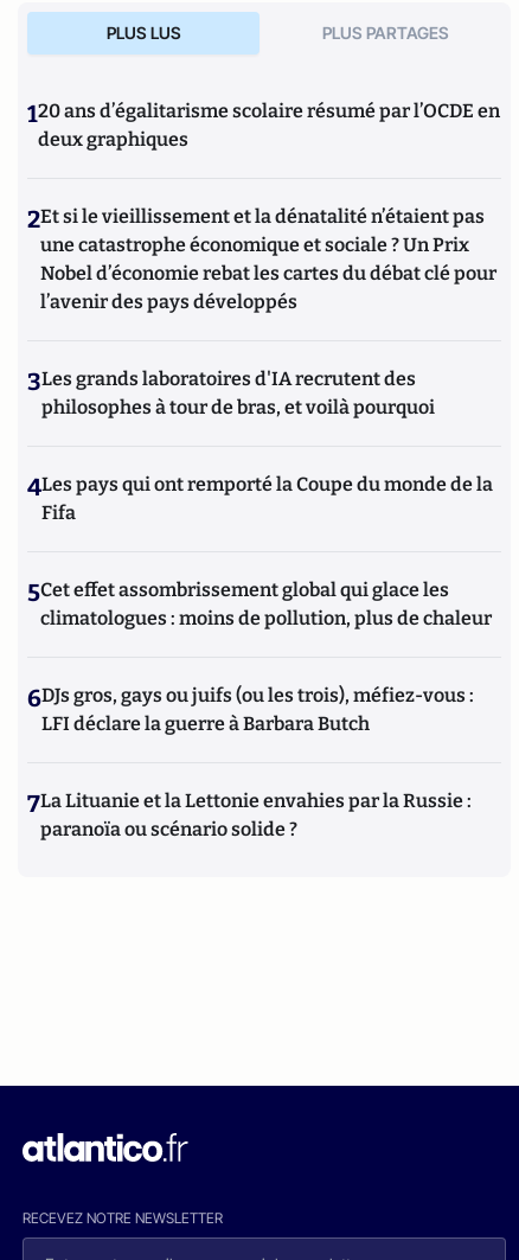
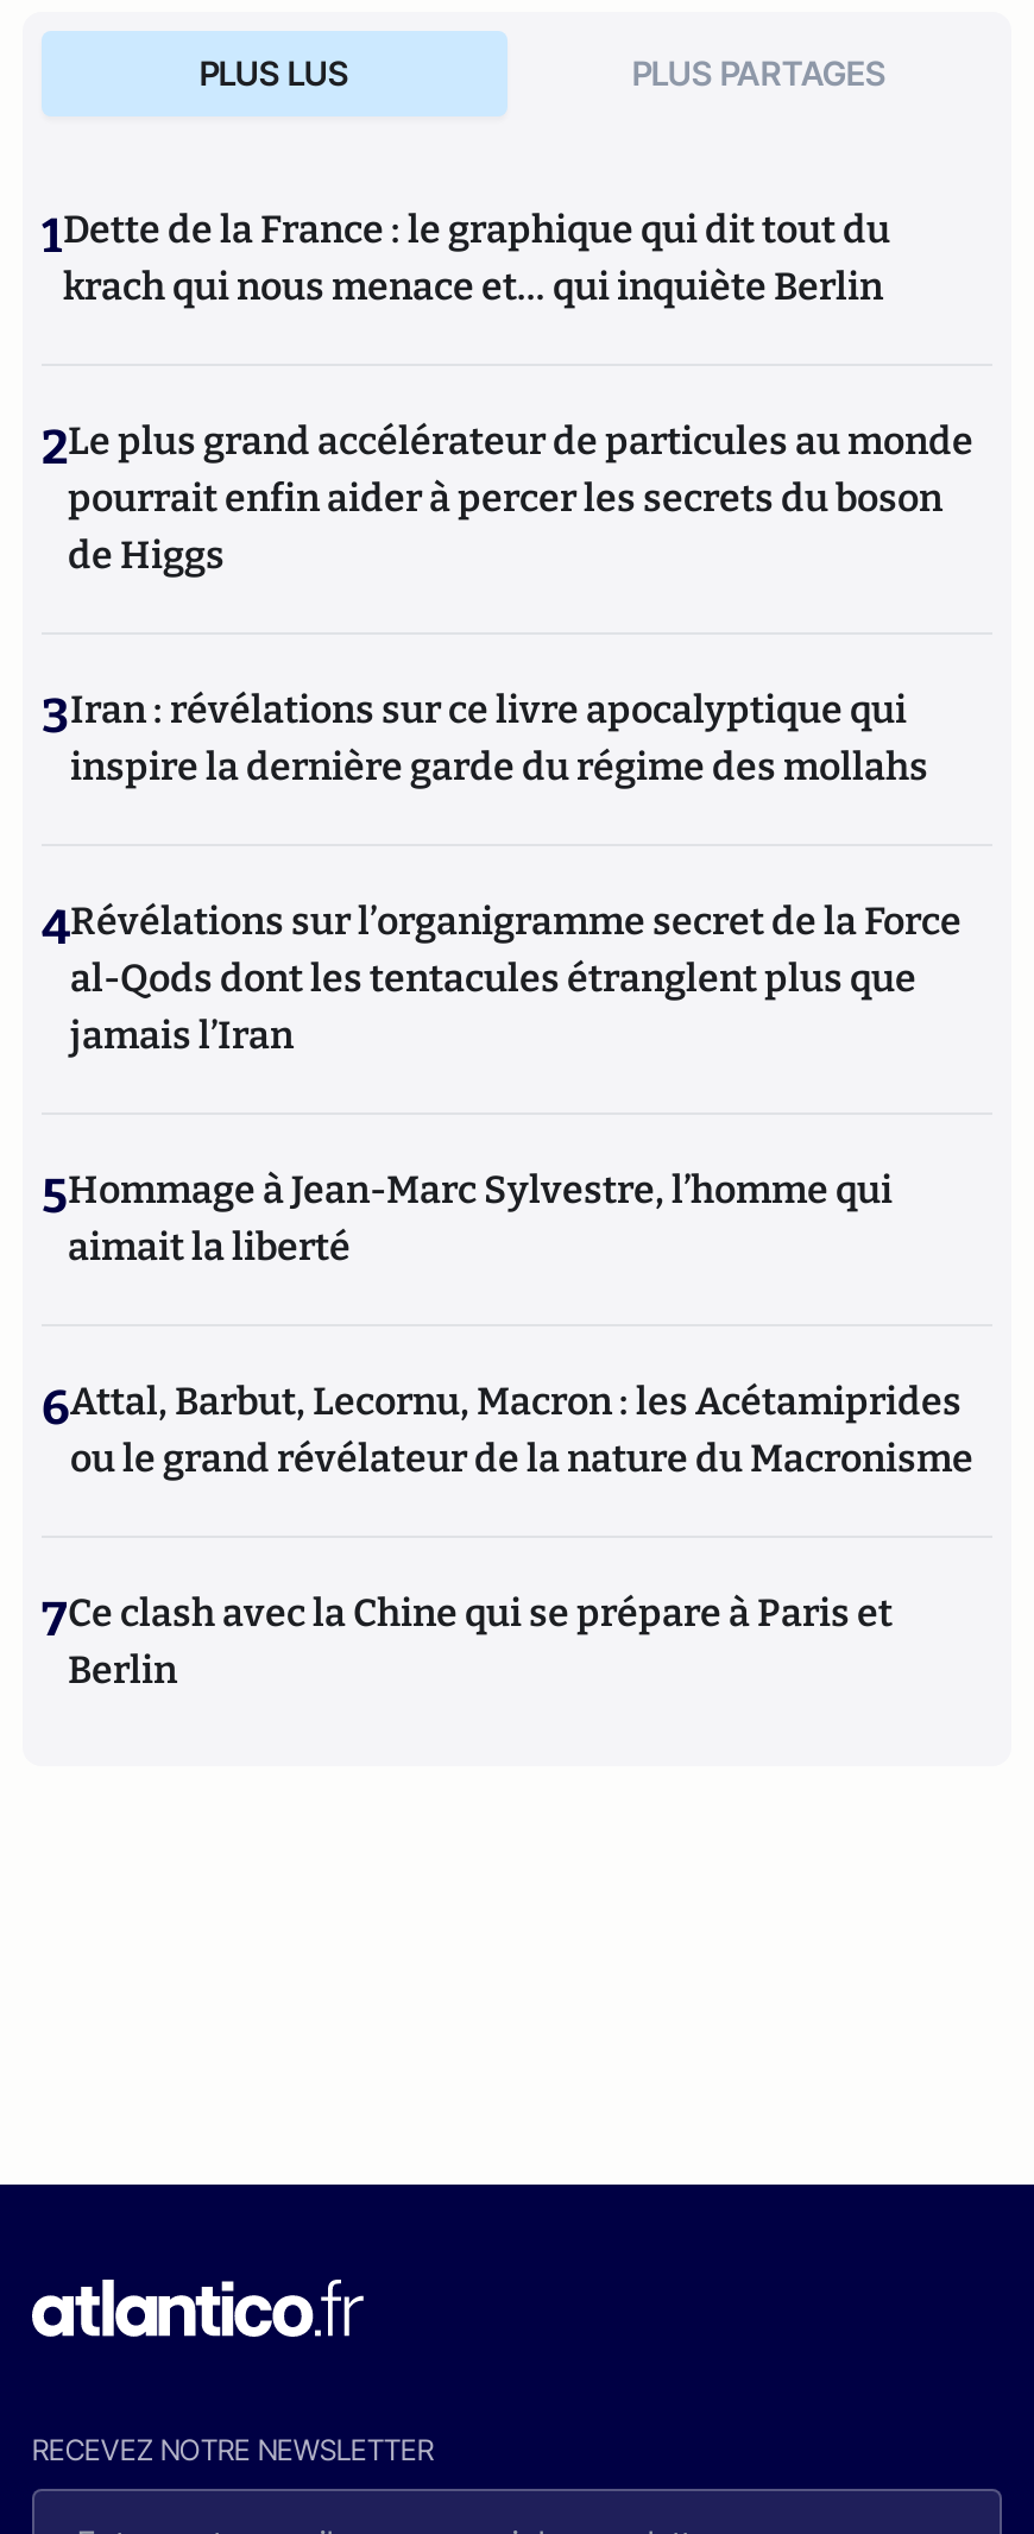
[27,100,500,151] 120 ans d’égalitarisme scolaire résumé par l’OCDE en | deux graphiques -> [42,207,890,309] 1Dette de la France : le graphique qui dit tout du | krach qui nous menace et… qui inquiète Berlin
[27,205,496,313] 2Et si le vieillissement et la dénatalité n’étaient pas | une catastrophe économique et sociale ? Un Prix | Nobel d’économie rebat les cartes du débat clé pour | l’avenir des pays développés -> [42,418,973,578] 2Le plus grand accélérateur de particules au monde | pourrait enfin aider à percer les secrets du boson | de Higgs
[27,367,435,418] 3Les grands laboratoires d'IA recrutent des | philosophes à tour de bras, et voilà pourquoi -> [42,687,928,789] 3Iran : révélations sur ce livre apocalyptique qui | inspire la dernière garde du régime des mollahs
[27,473,493,524] 4Les pays qui ont remporté la Coupe du monde de la | Fifa -> [42,899,962,1058] 4Révélations sur l’organigramme secret de la Force | al-Qods dont les tentacules étranglent plus que | jamais l’Iran
[27,578,492,629] 5Cet effet assombrissement global qui glace les | climatologues : moins de pollution, plus de chaleur -> [42,1167,893,1269] 5Hommage à Jean-Marc Sylvestre, l’homme qui | aimait la liberté
[27,684,474,735] 6DJs gros, gays ou juifs (ou les trois), méfiez-vous : | LFI déclare la guerre à Barbara Butch -> [42,1379,973,1481] 6Attal, Barbut, Lecornu, Macron : les Acétamiprides | ou le grand révélateur de la nature du Macronisme
[27,789,472,840] 7La Lituanie et la Lettonie envahies par la Russie : | paranoïa ou scénario solide ? -> [42,1590,893,1693] 7Ce clash avec la Chine qui se prépare à Paris et | Berlin

